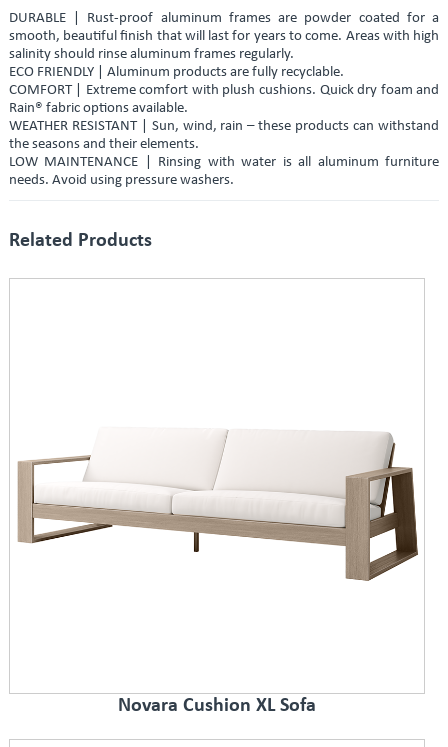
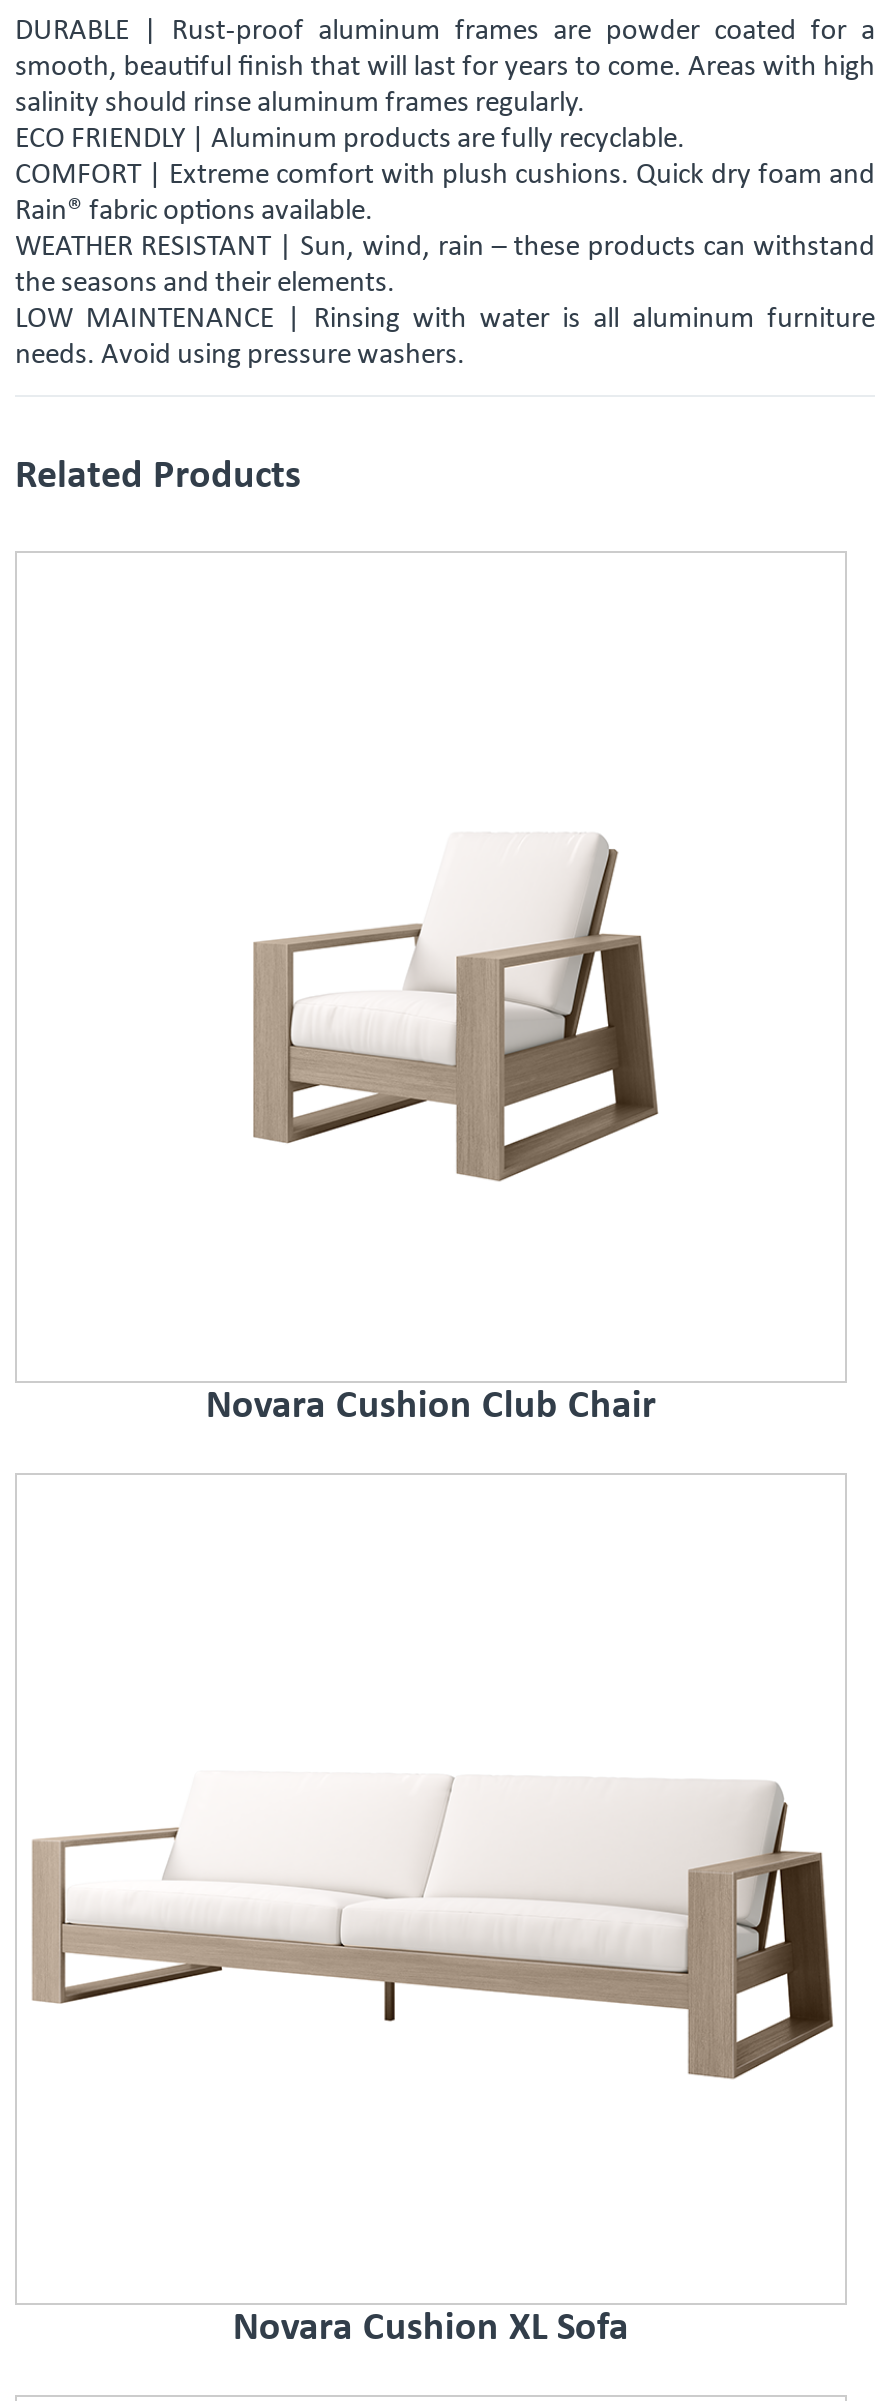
none -> [206,1387,656,1427] Novara Cushion Club Chair
none -> [251,833,659,1183] [image]

